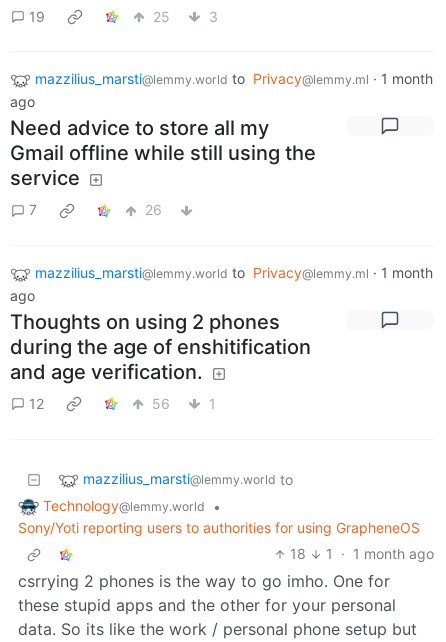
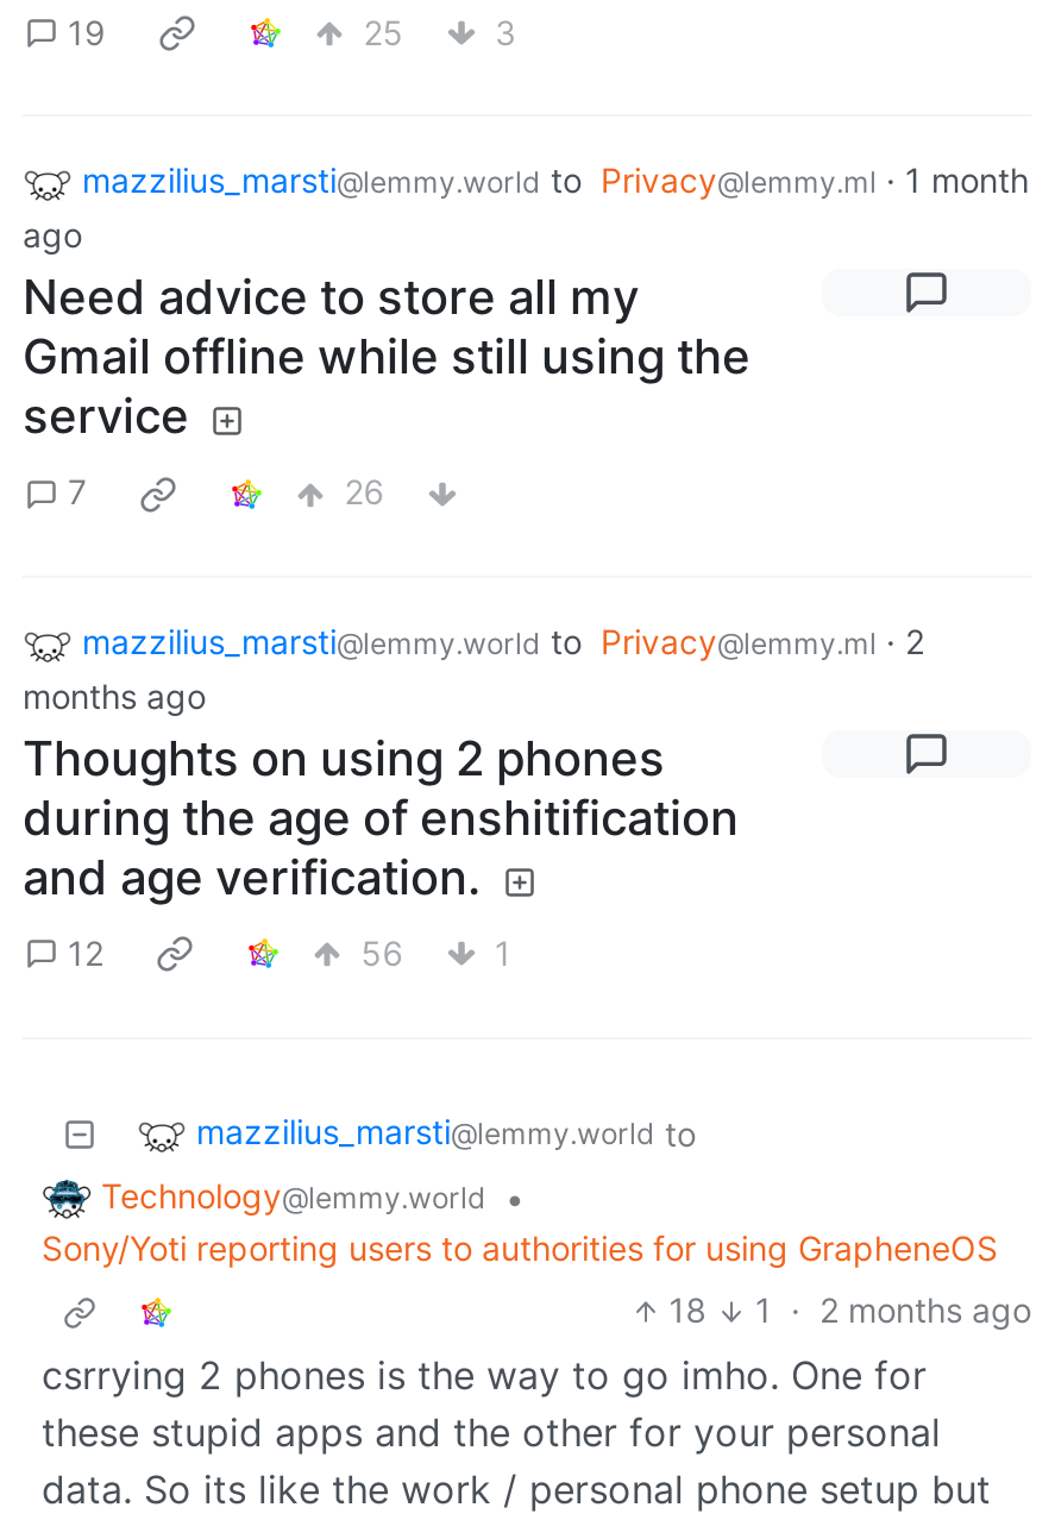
[10,264,433,304] mazzilius_marsti@lemmy.world to Privacy@lemmy.ml · 1 month | ago -> [23,621,924,715] mazzilius_marsti@lemmy.world to Privacy@lemmy.ml · 2 | months ago
[290,545,434,562] 18 1 · 1 month ago -> [669,1290,1031,1331] 18 1 · 2 months ago

